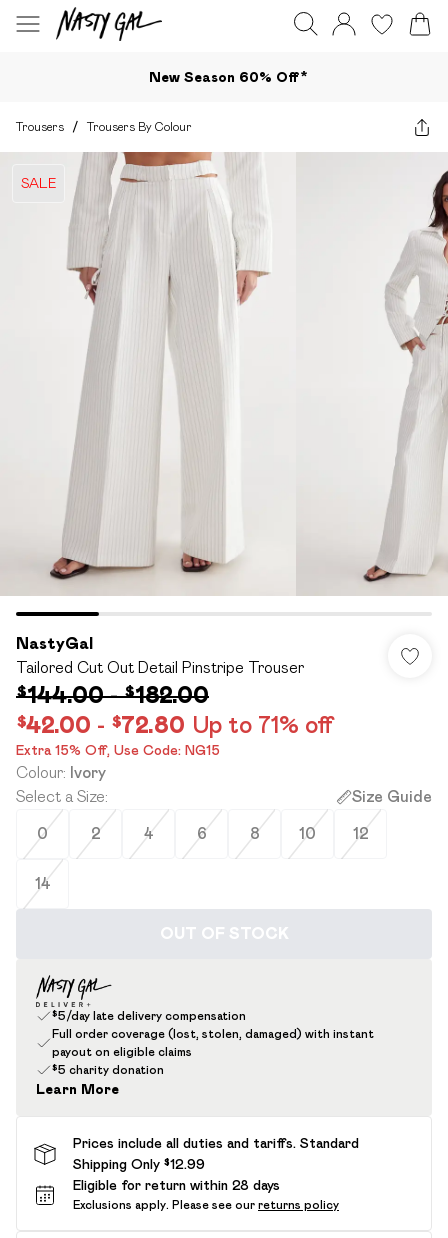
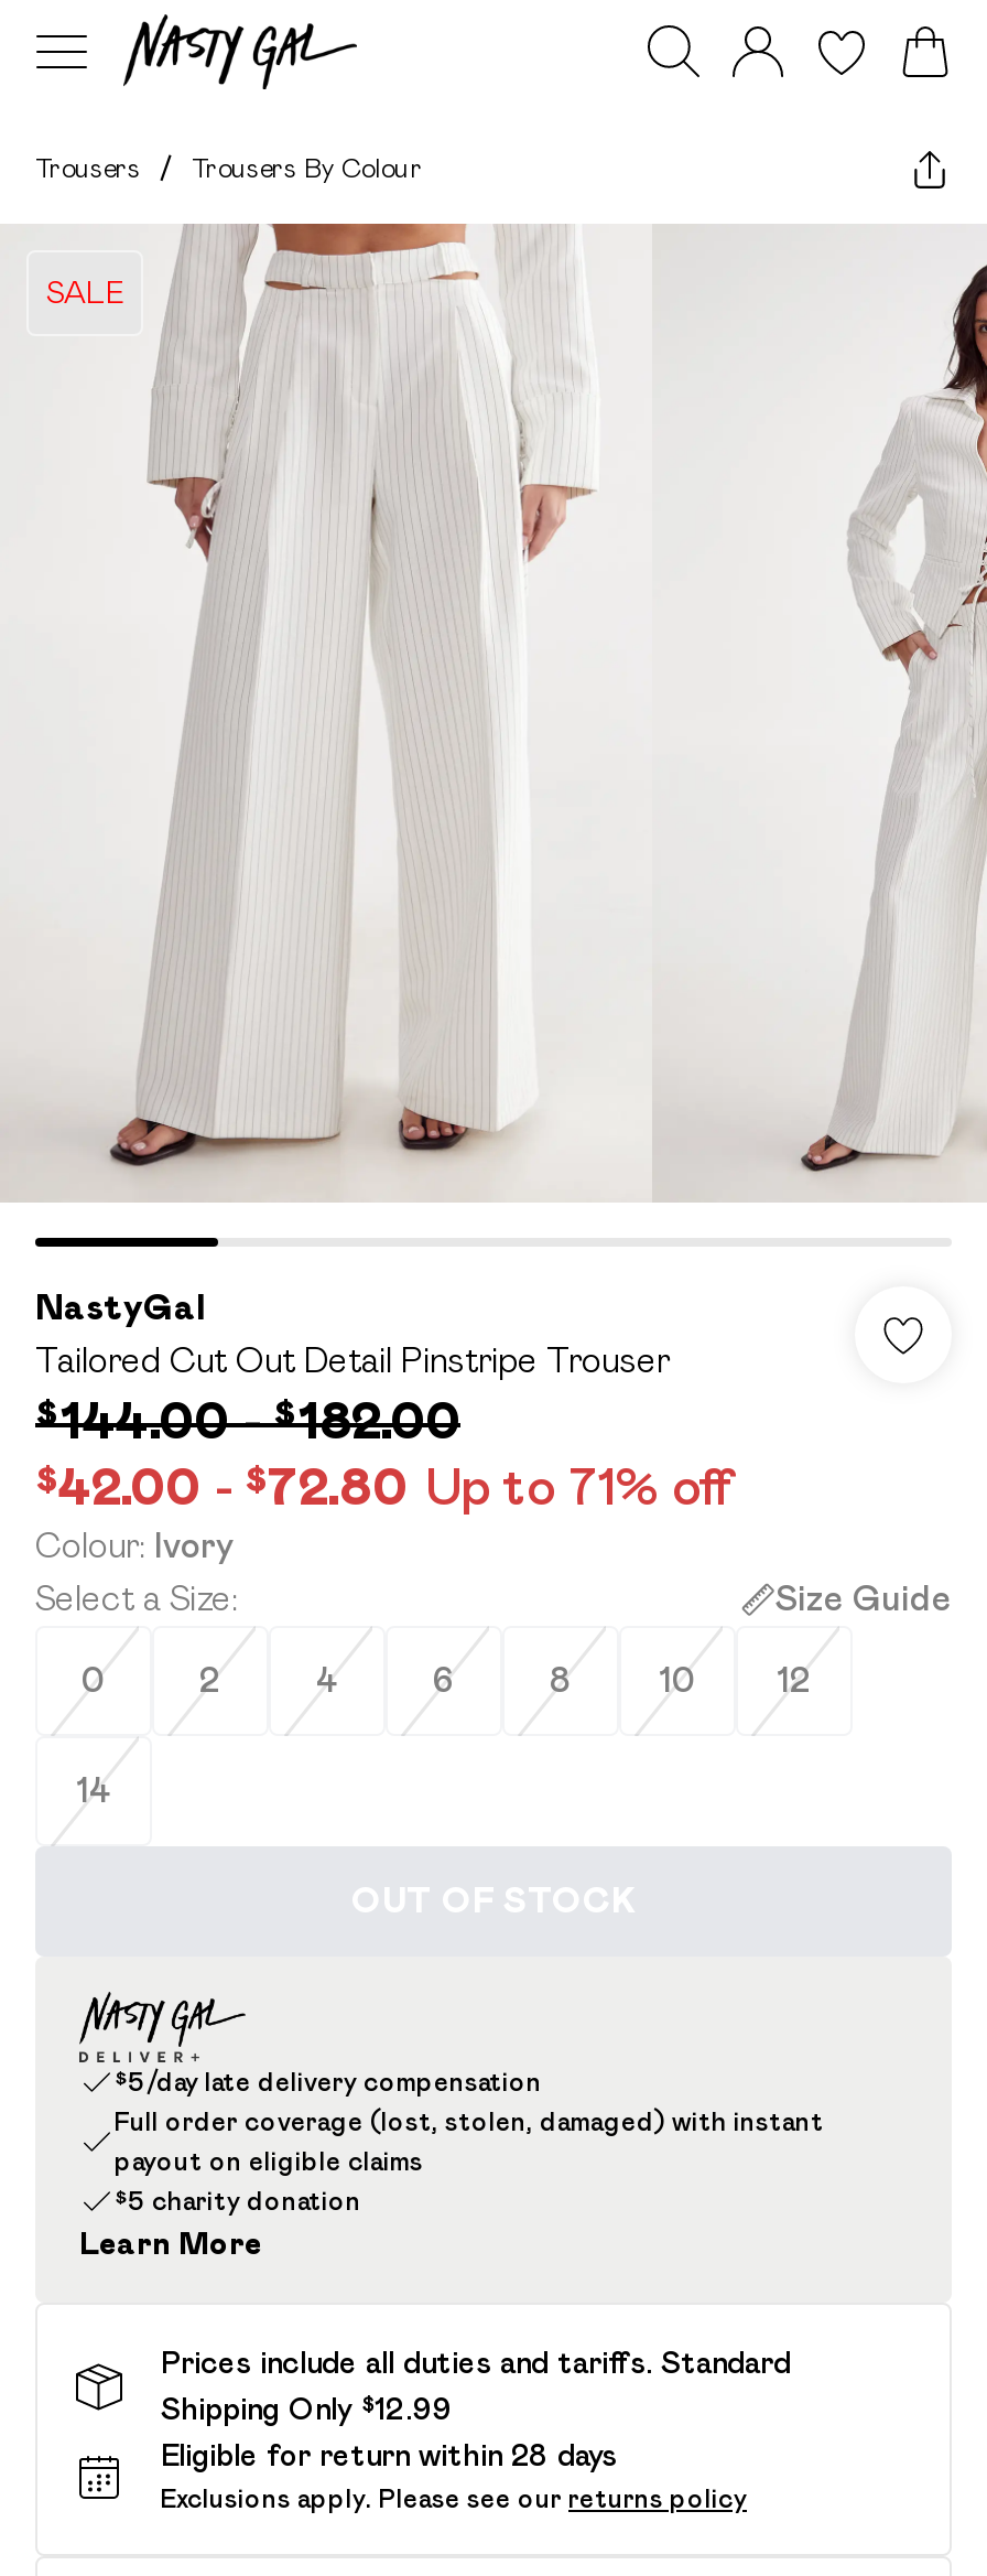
[148,68,307,84] New Season 60% Off* -> none
[16,742,220,758] Extra 15% Off, Use Code: NG15 -> none

